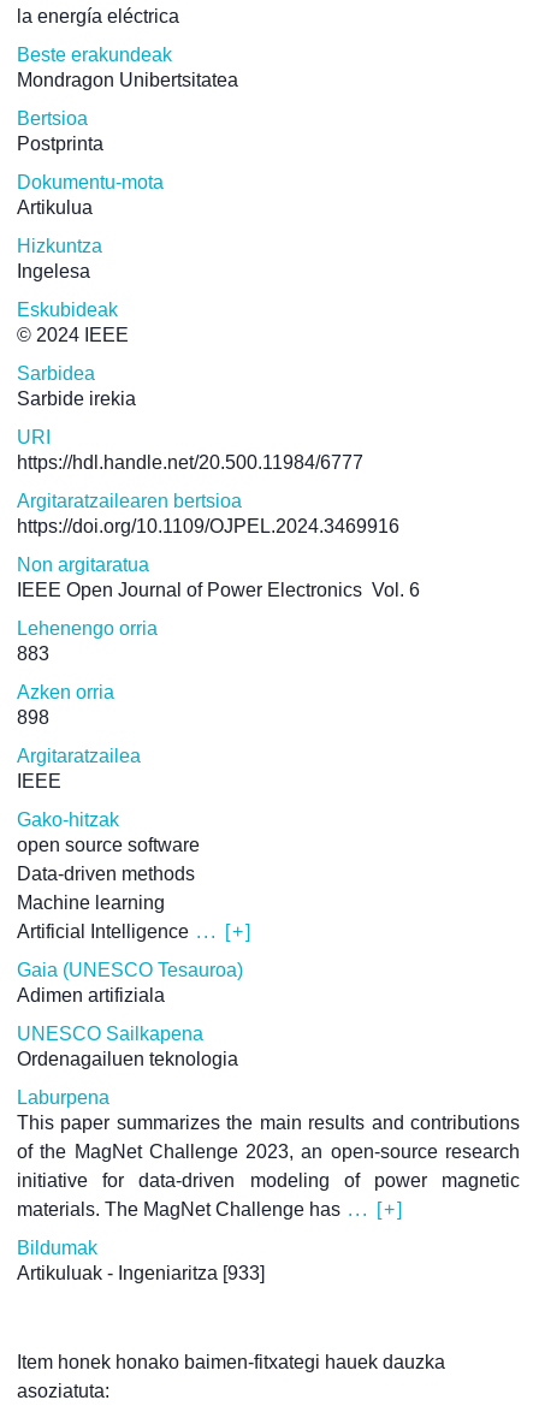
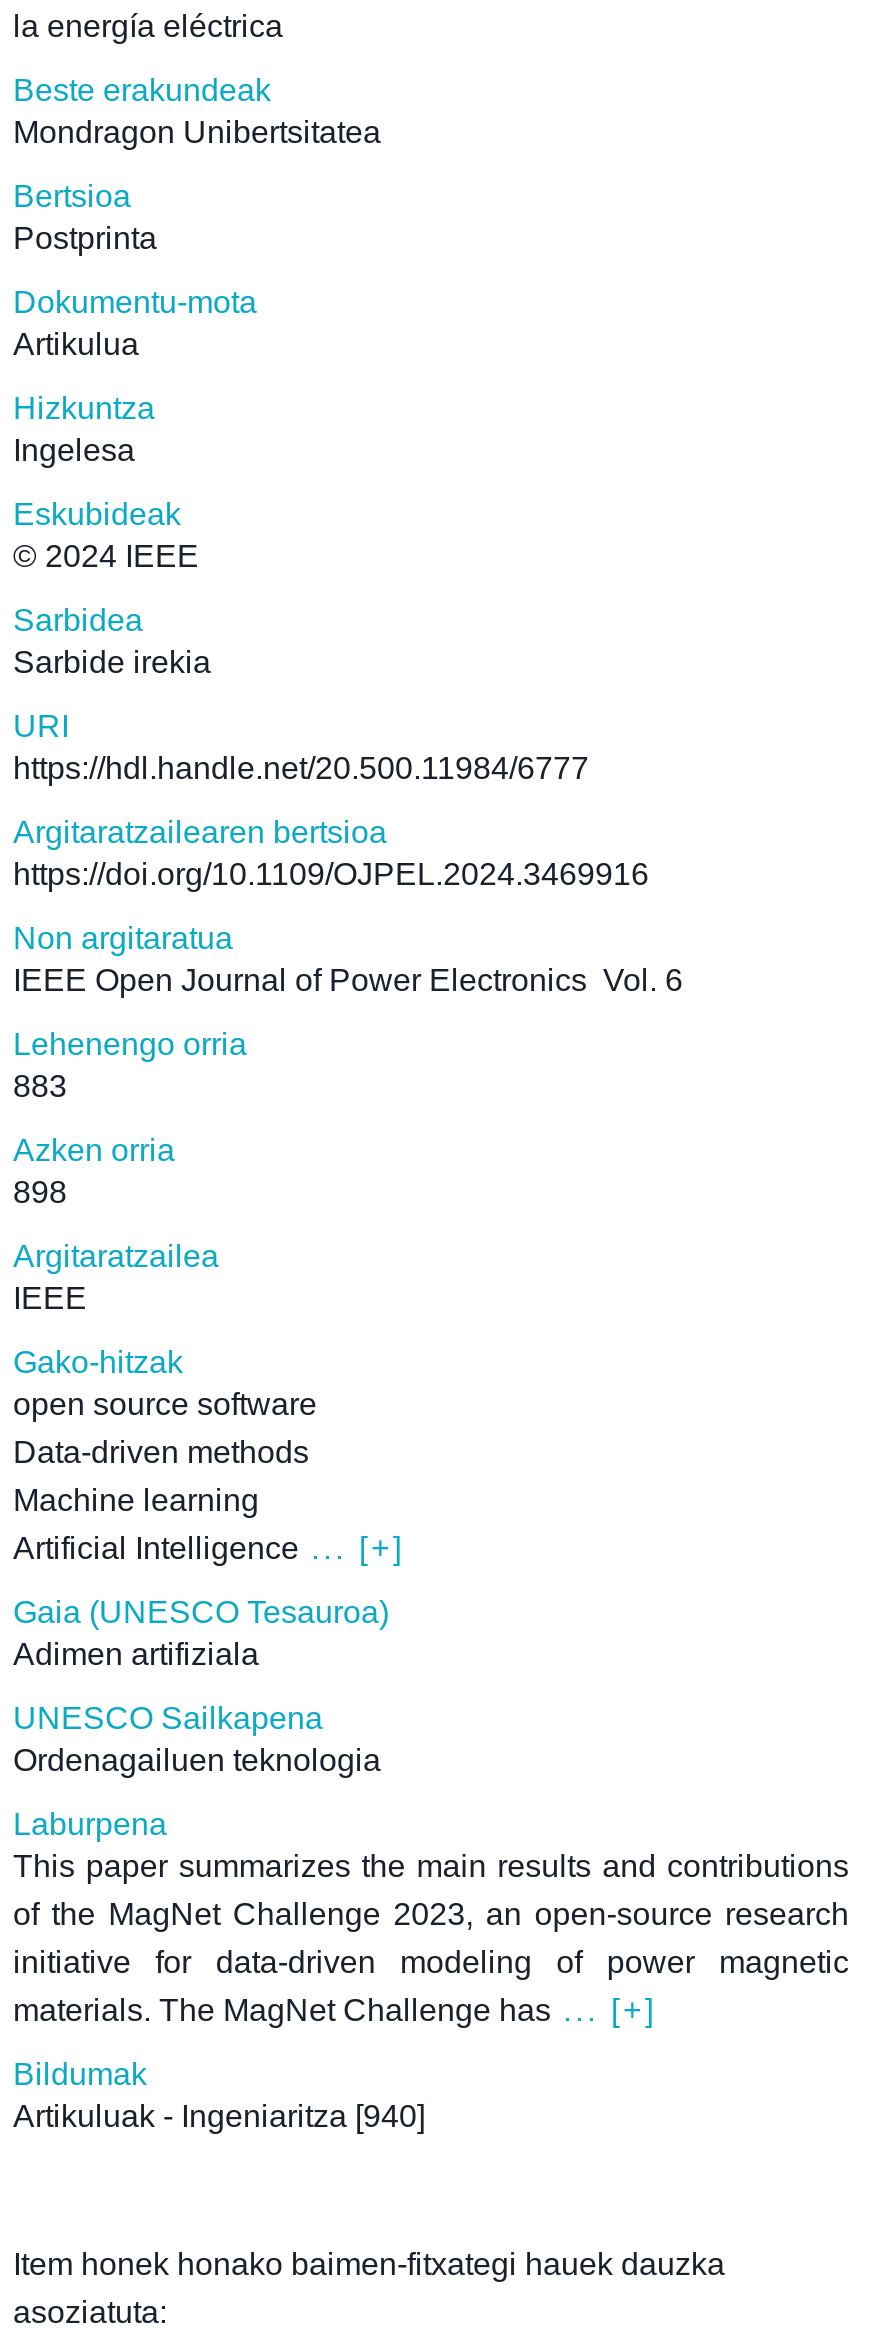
[17,1262,265,1283] Artikuluak - Ingeniaritza [933] -> [13,2098,425,2132] Artikuluak - Ingeniaritza [940]

